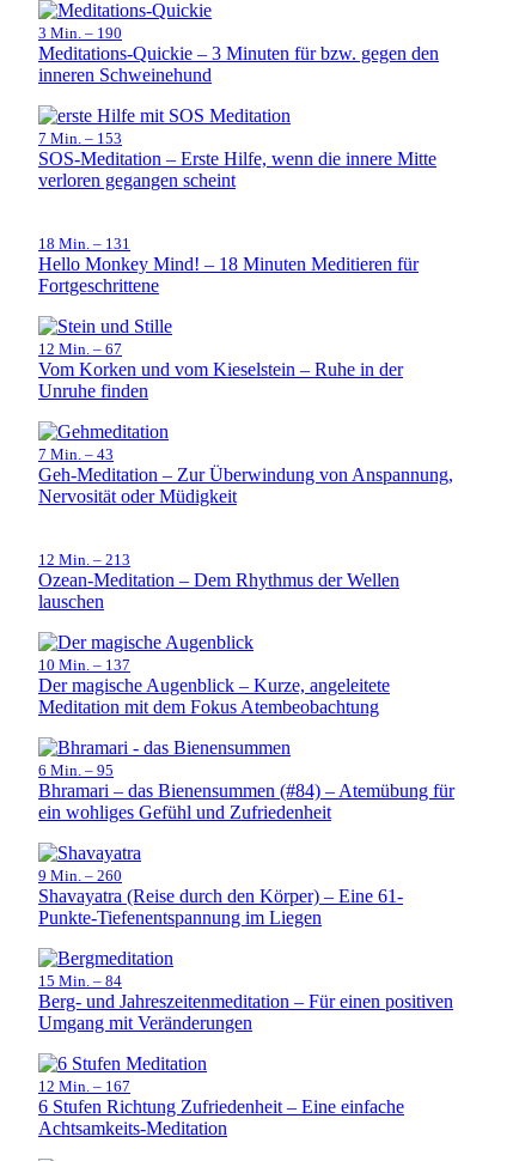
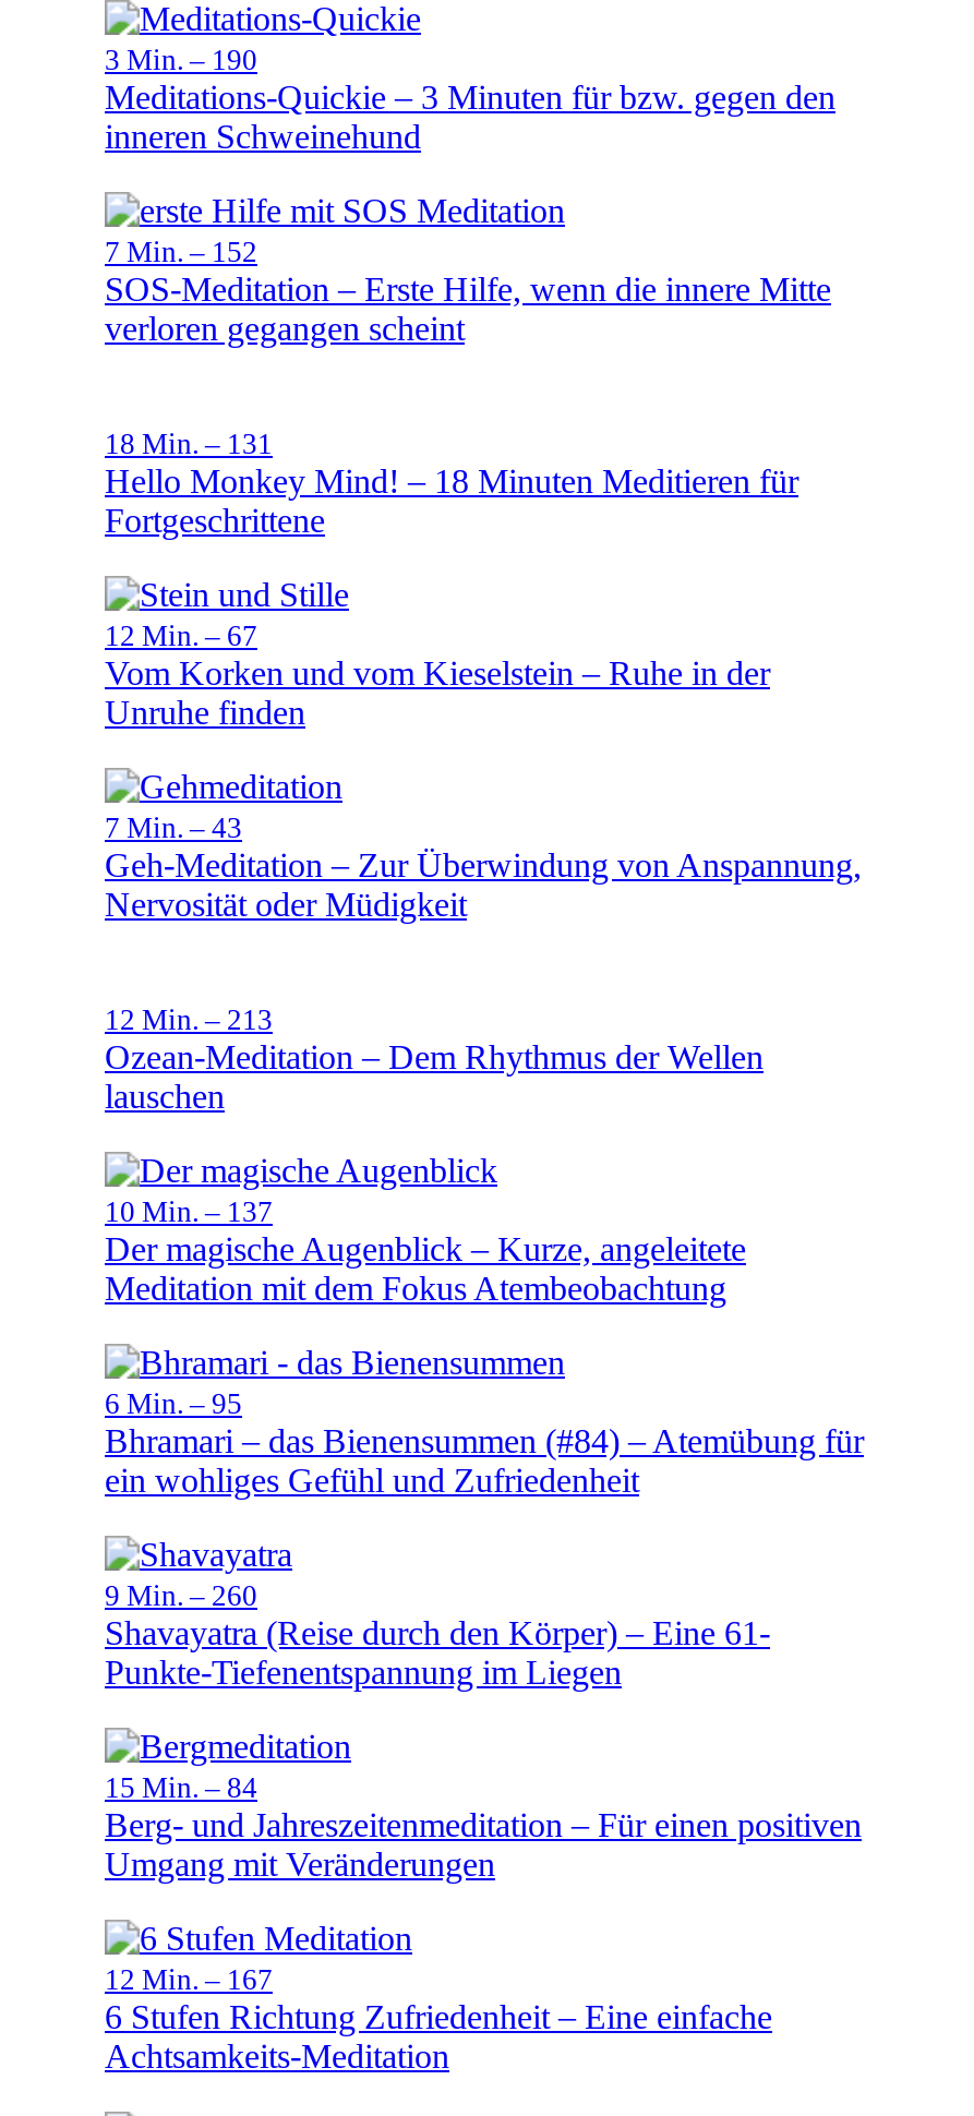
[38,129,122,147] 7 Min. – 153 -> [105,235,257,268] 7 Min. – 152

